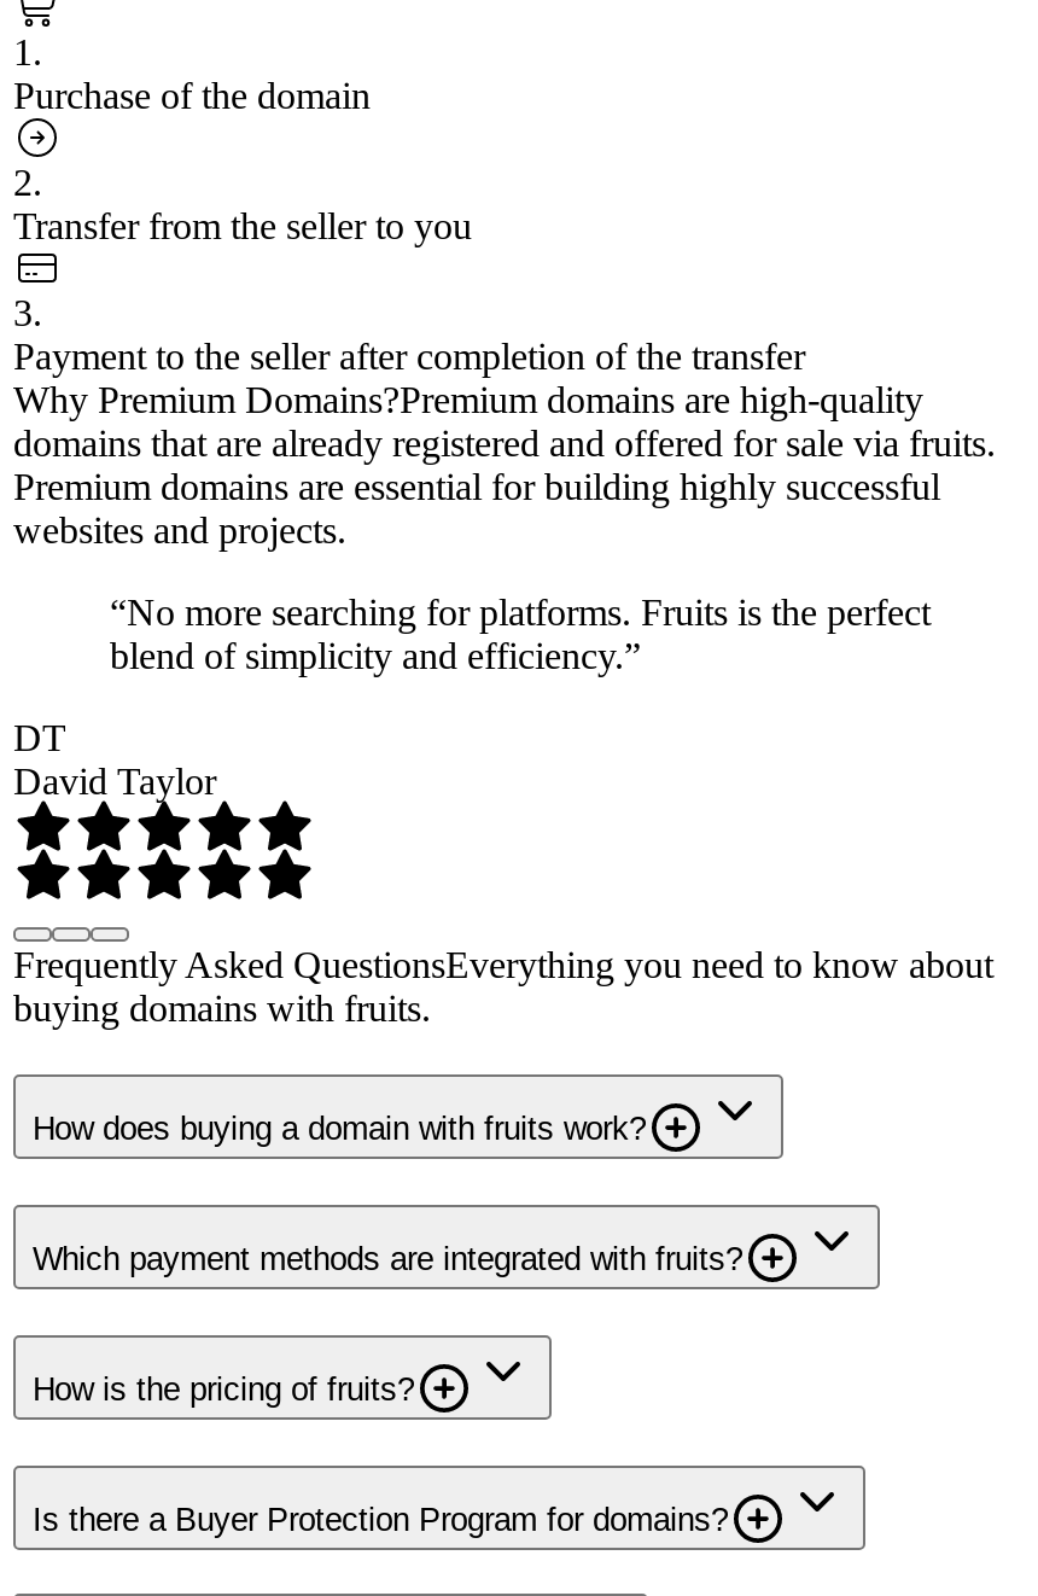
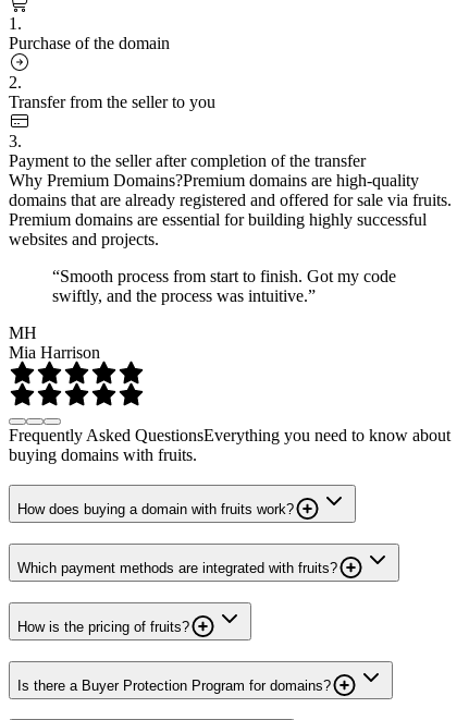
[110,591,931,675] “No more searching for platforms. Fruits is the perfect | blend of simplicity and efficiency.” -> [52,266,396,305] “Smooth process from start to finish. Got my code | swiftly, and the process was intuitive.”
[13,716,216,801] DT | David Taylor -> [9,323,100,361] MH | Mia Harrison

